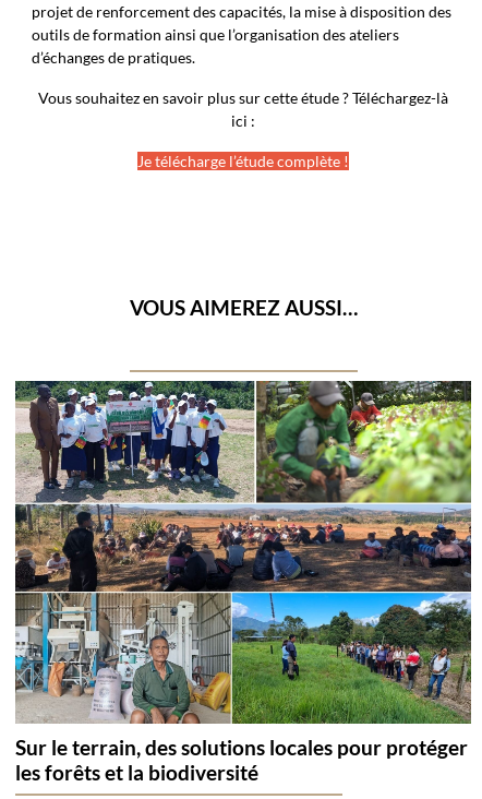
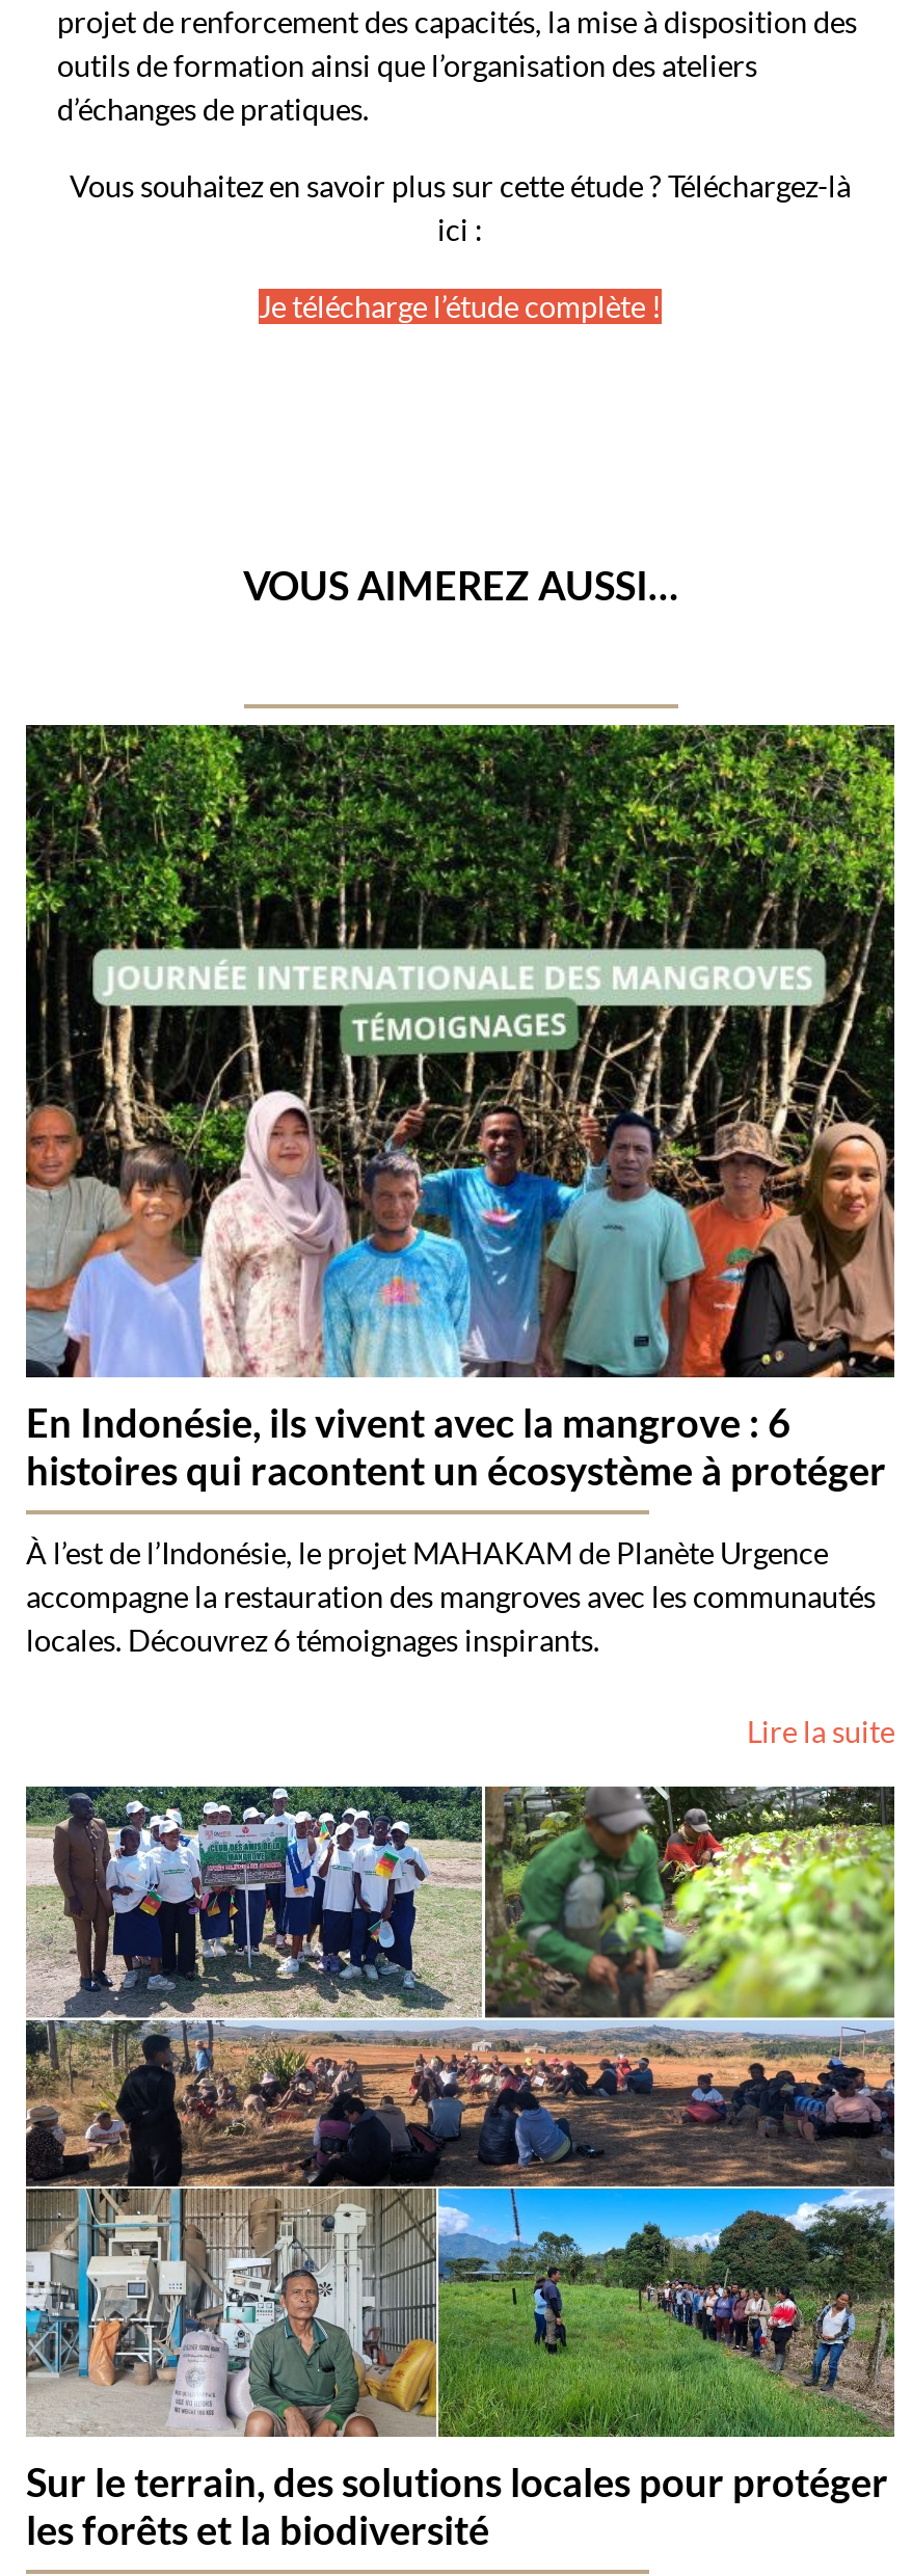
none -> [24,723,896,1748] [image] | En Indonésie, ils vivent avec la mangrove : 6 | histoires qui racontent un écosystème à protéger | À l’est de l’Indonésie, le projet MAHAKAM de Planète Urgence | accompagne la restauration des mangroves avec les communautés | locales. Découvrez 6 témoignages inspirants. | Lire la suite

